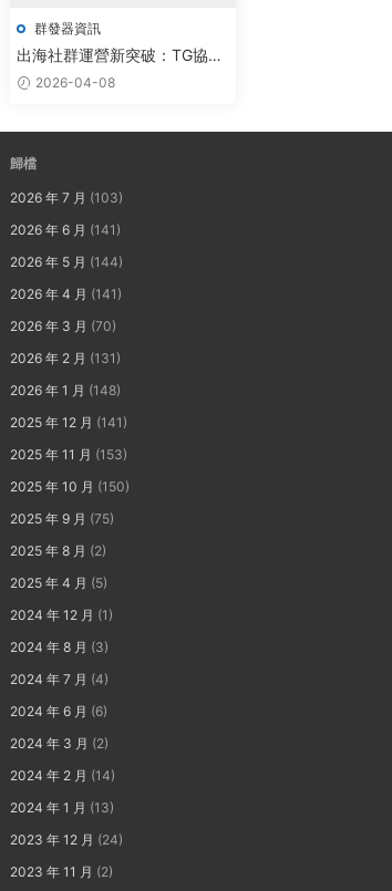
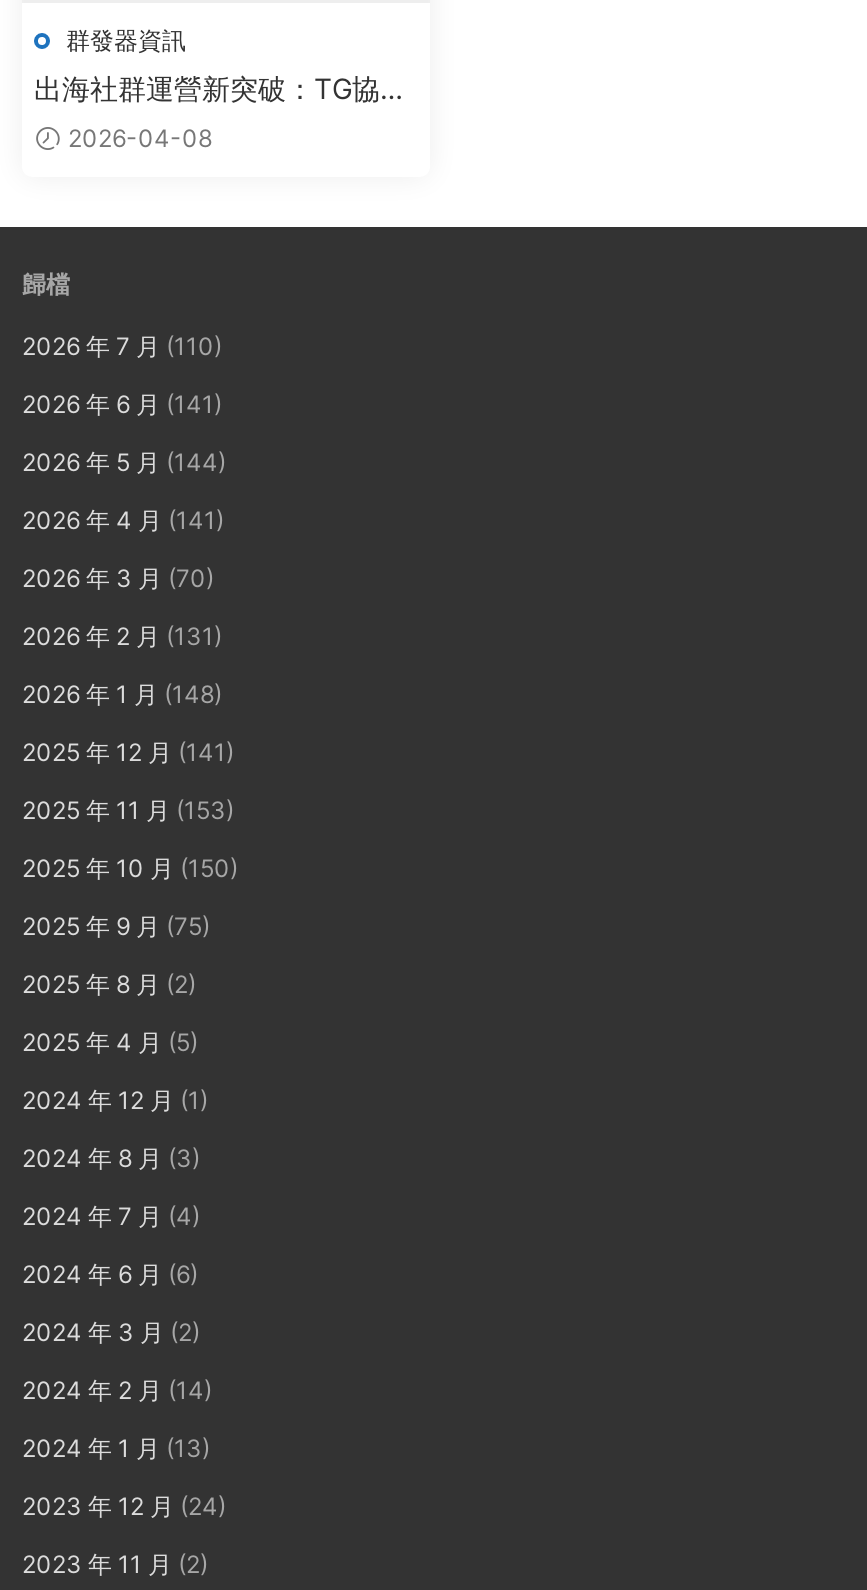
[10,189,123,206] 2026 年 7 月(103) -> [22,331,222,361] 2026 年 7 月(110)

